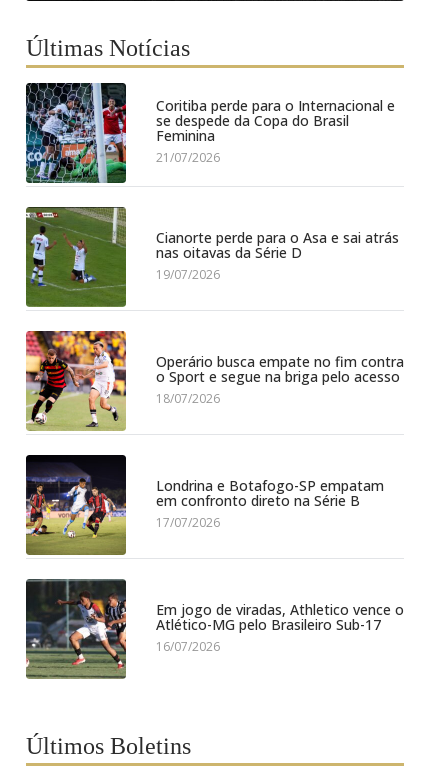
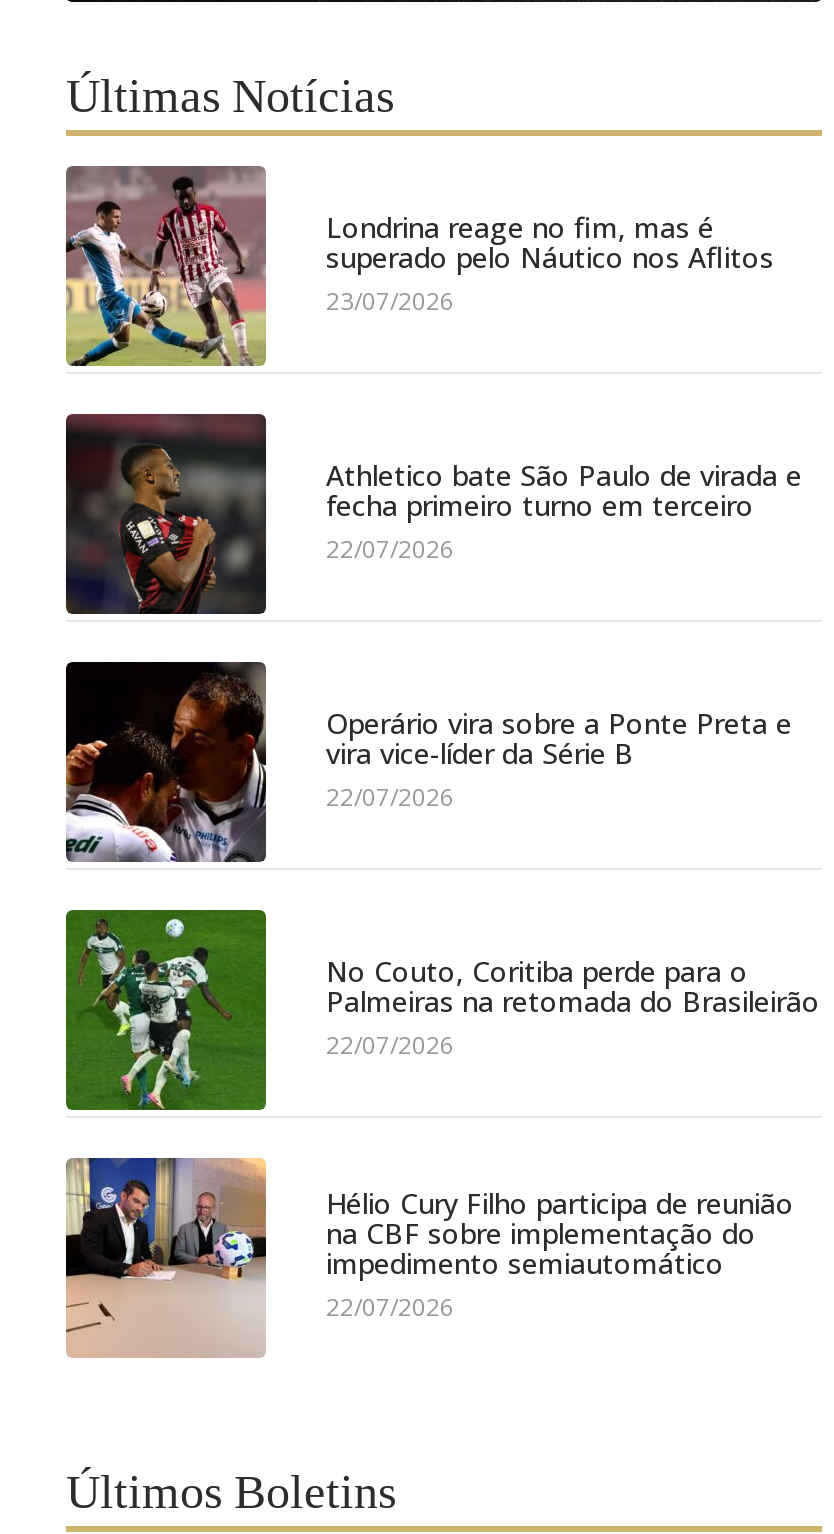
[25,82,395,184] [image] | Coritiba perde para o Internacional e | se despede da Copa do Brasil | Feminina | 21/07/2026 -> [64,164,774,368] [image] | Londrina reage no fim, mas é | superado pelo Náutico nos Aflitos | 23/07/2026
[26,207,399,308] [image] | Cianorte perde para o Asa e sai atrás | nas oitavas da Série D | 19/07/2026 -> [66,414,802,616] [image] | Athletico bate São Paulo de virada e | fecha primeiro turno em terceiro | 22/07/2026
[25,330,404,432] [image] | Operário busca empate no fim contra | o Sport e segue na briga pelo acesso | 18/07/2026 -> [64,660,792,864] [image] | Operário vira sobre a Ponte Preta e | vira vice-líder da Série B | 22/07/2026
[25,454,384,555] [image] | Londrina e Botafogo-SP empatam | em confronto direto na Série B | 17/07/2026 -> [64,908,820,1110] [image] | No Couto, Coritiba perde para o | Palmeiras na retomada do Brasileirão | 22/07/2026
[25,578,404,679] [image] | Em jogo de viradas, Athletico vence o | Atlético-MG pelo Brasileiro Sub-17 | 16/07/2026 -> [66,1158,794,1356] [image] | Hélio Cury Filho participa de reunião | na CBF sobre implementação do | impedimento semiautomático | 22/07/2026

